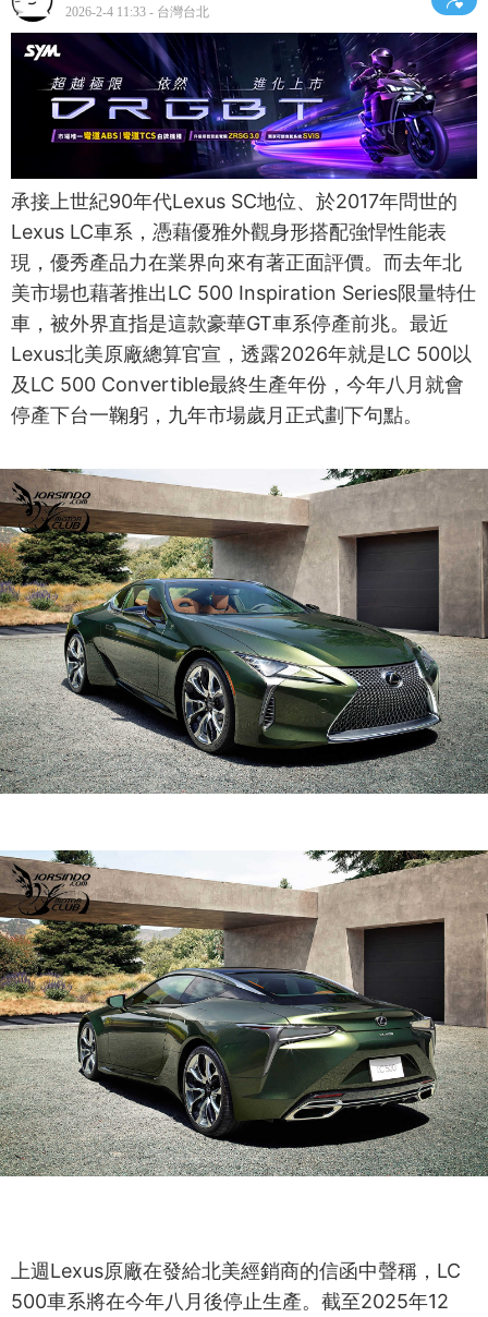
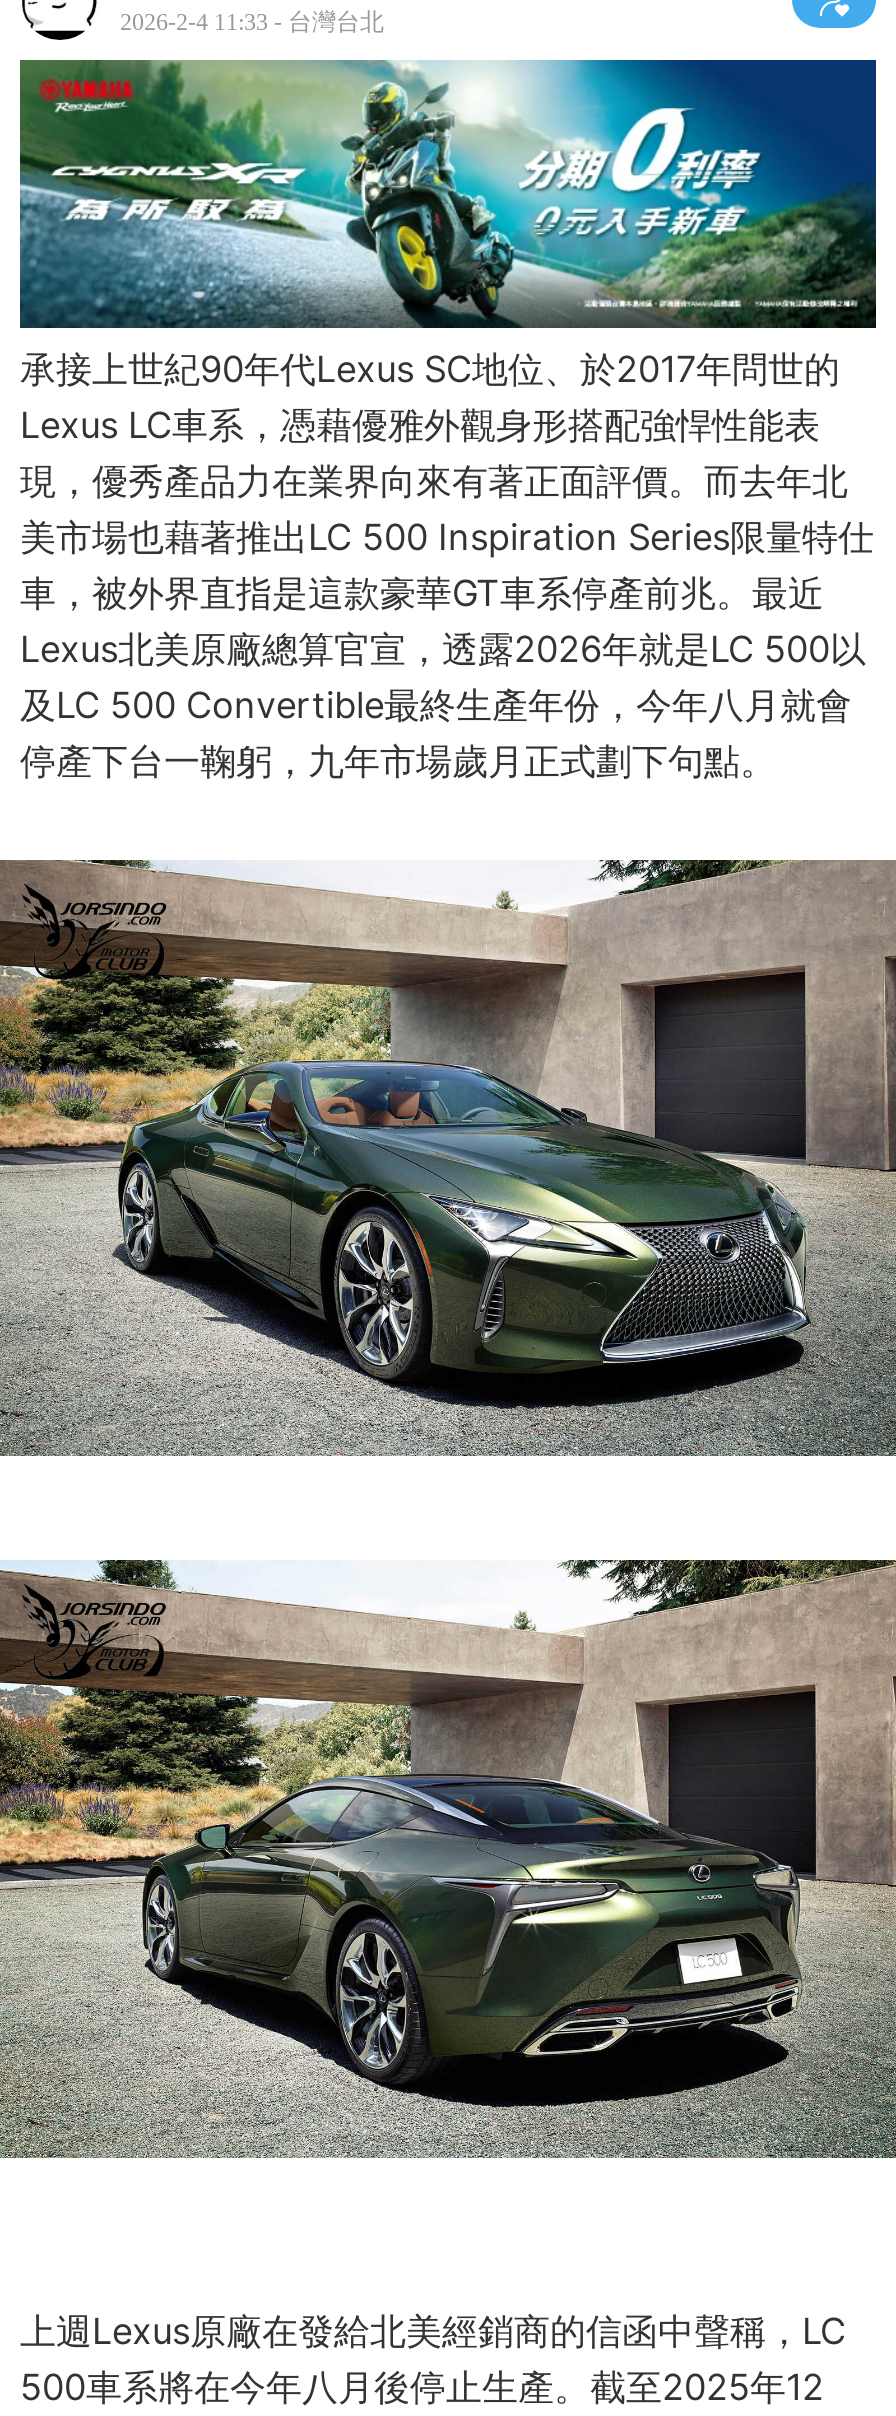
[10,32,478,180] [image] -> [18,58,878,330] [image]

